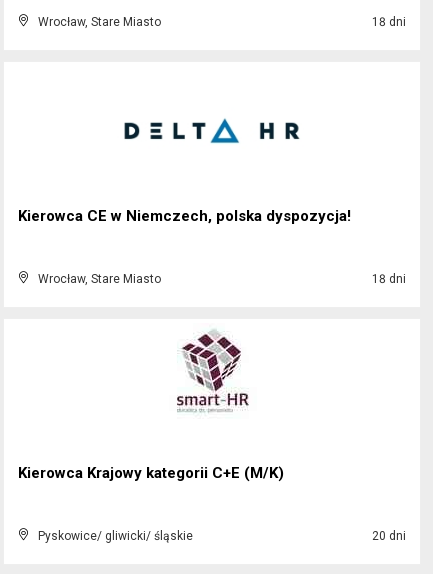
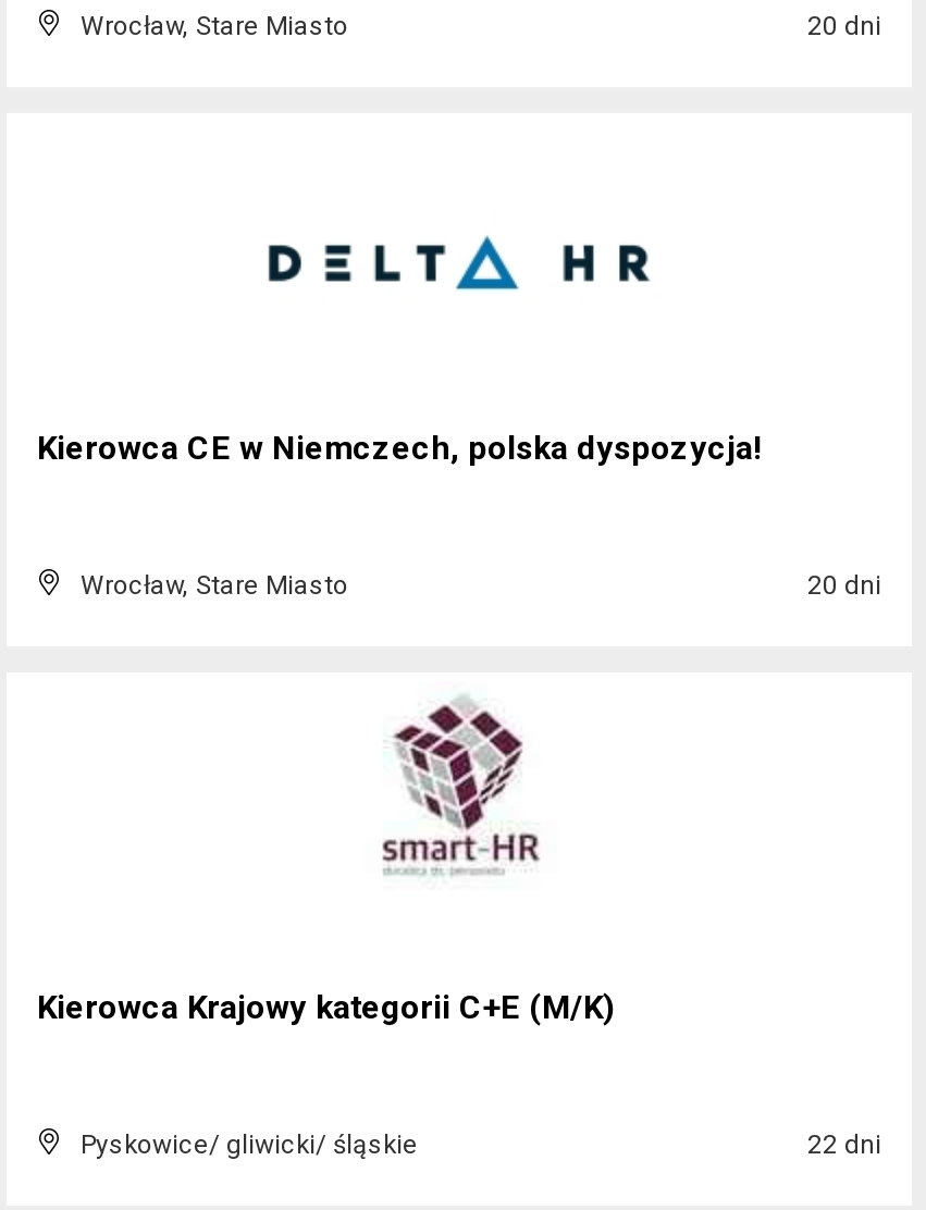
[369,15,406,29] 18 dni -> [801,11,881,41] 20 dni
[369,272,406,286] 18 dni -> [801,570,881,601] 20 dni
[369,529,406,543] 20 dni -> [801,1129,881,1160] 22 dni

